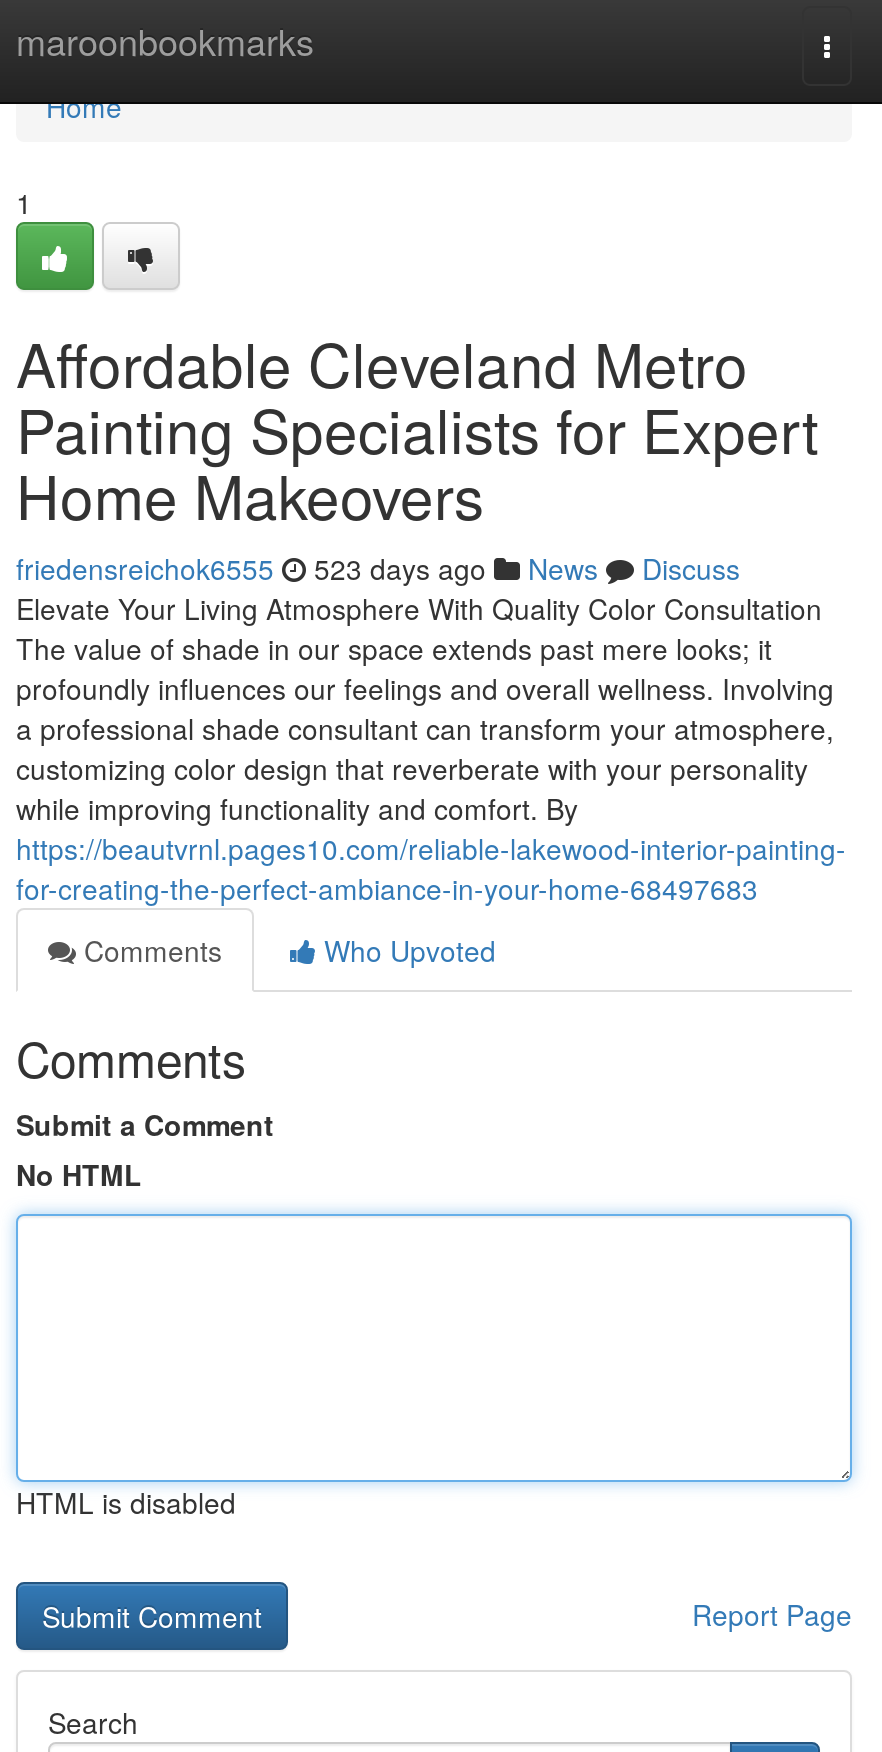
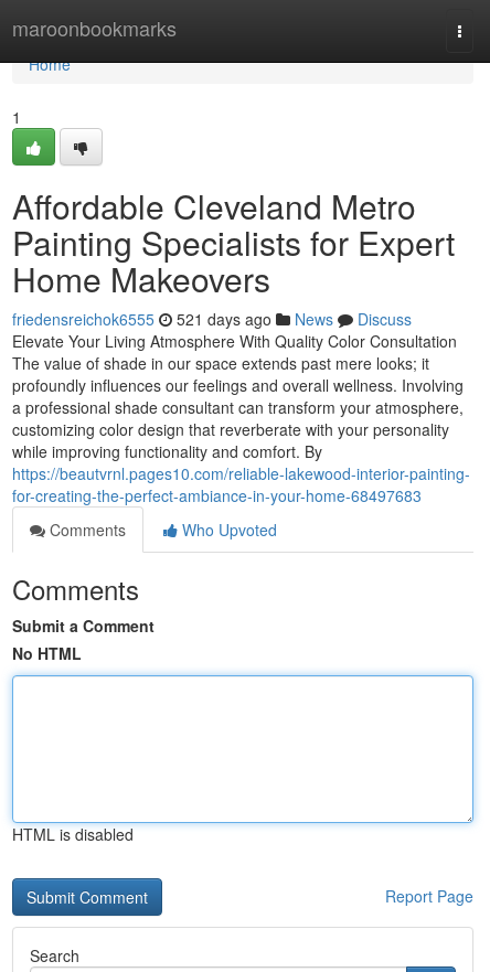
[16,548,740,588] friedensreichok6555 523 days ago News Discuss -> [12,308,412,330] friedensreichok6555 521 days ago News Discuss

